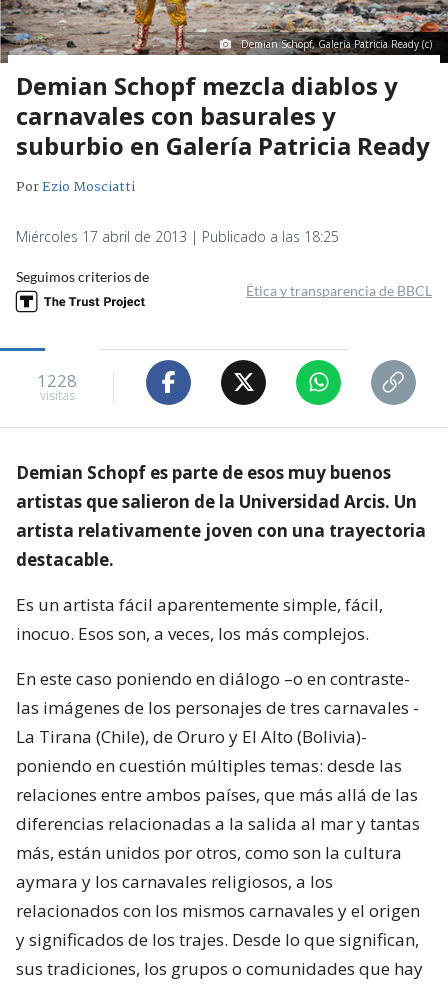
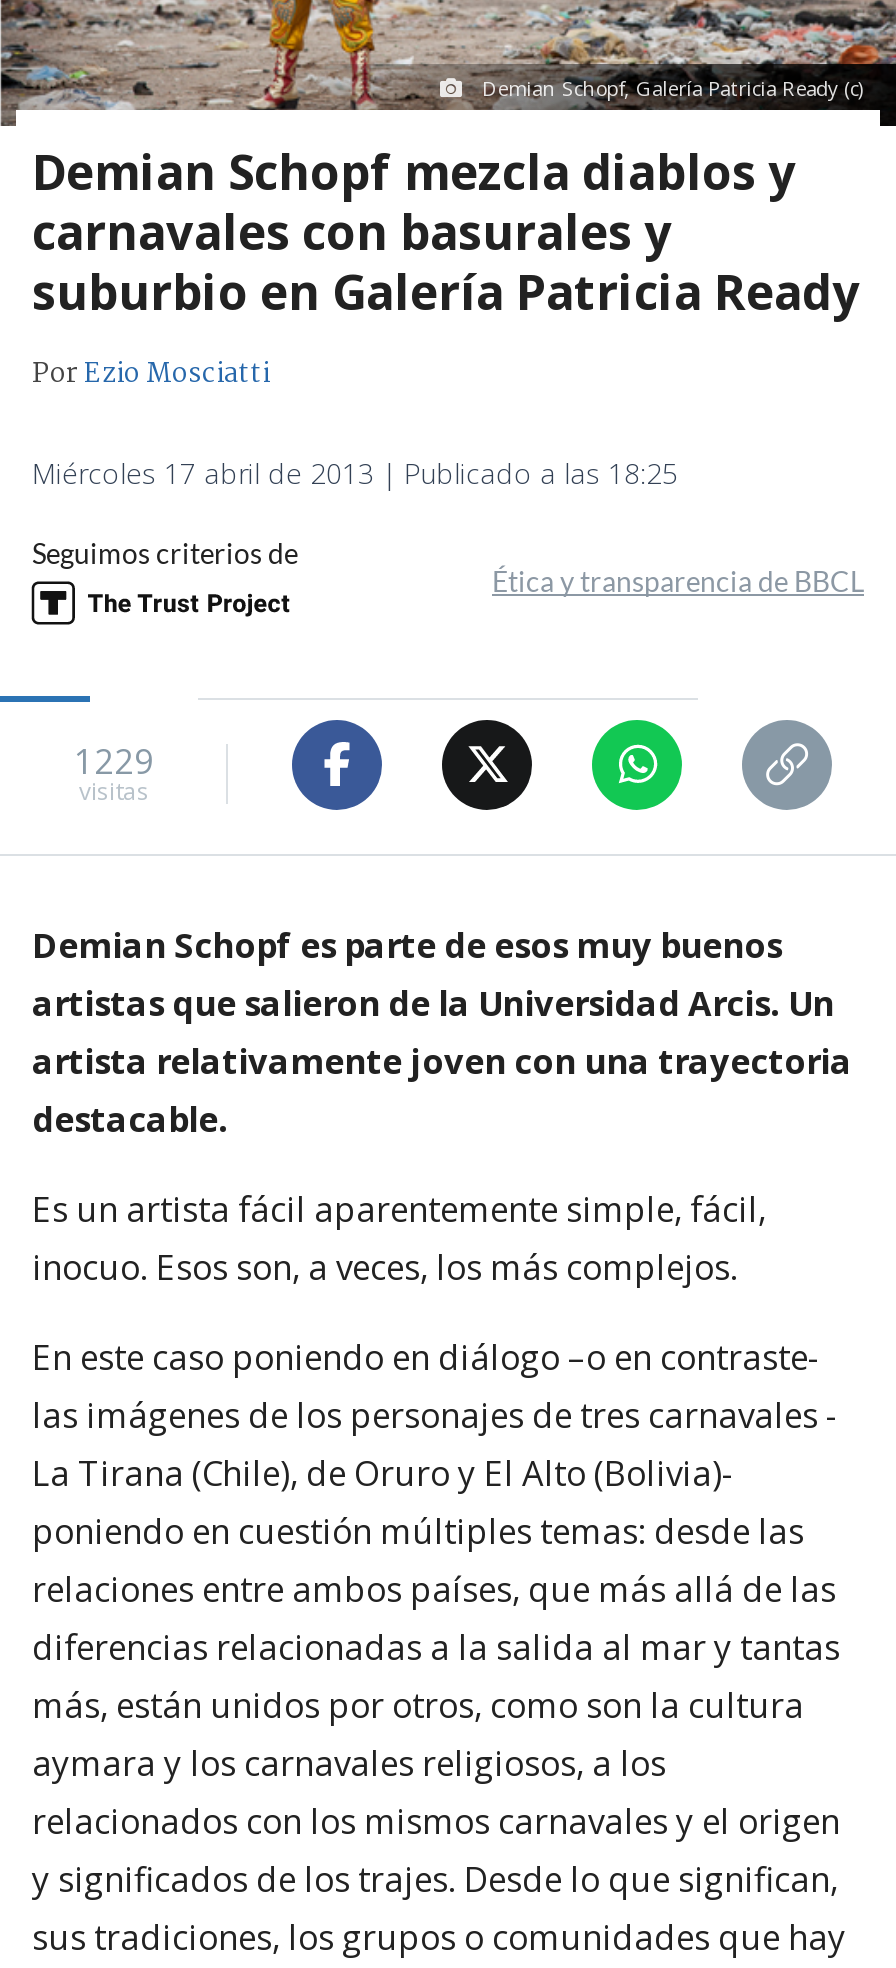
[37,369,77,392] 1228 -> [74,739,154,785] 1229

